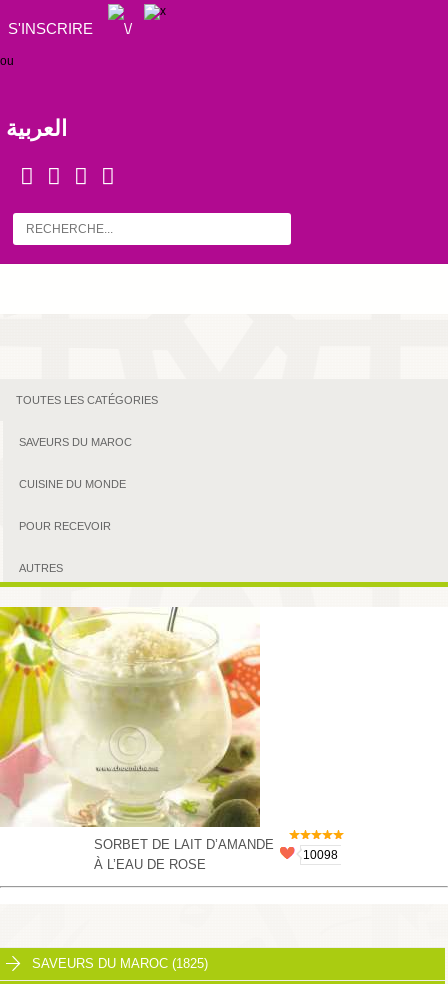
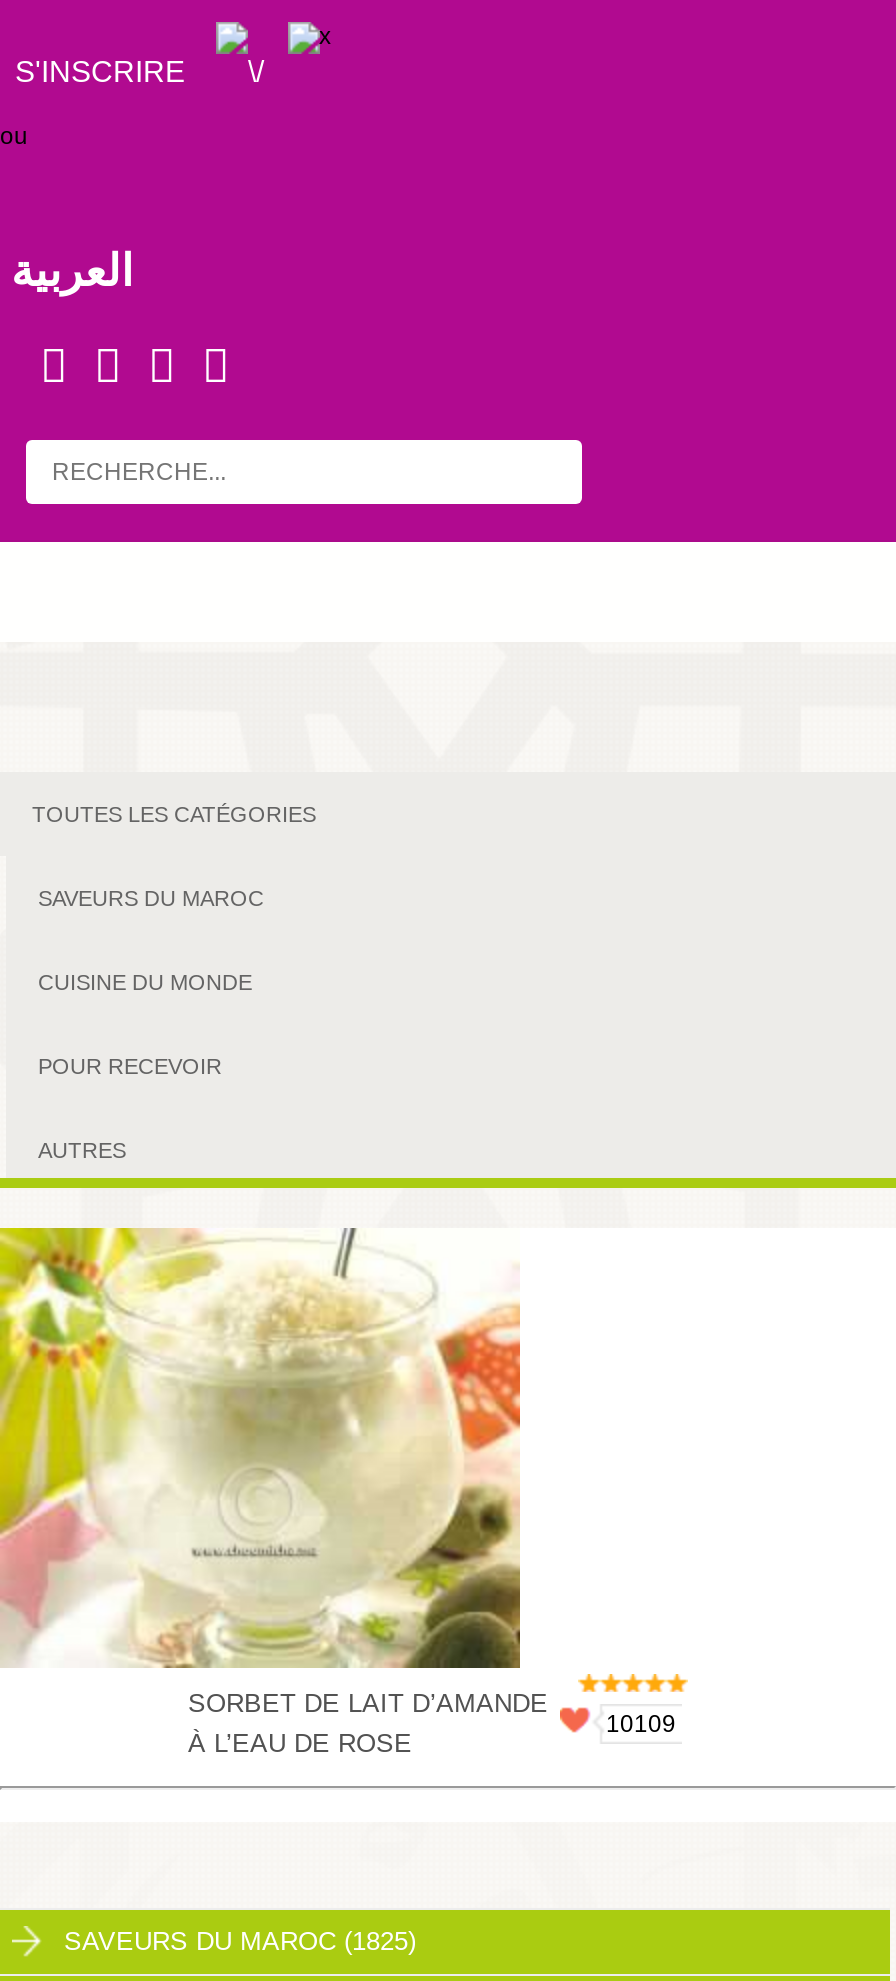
[303,848,338,862] 10098 -> [606,1710,676,1738] 10109

